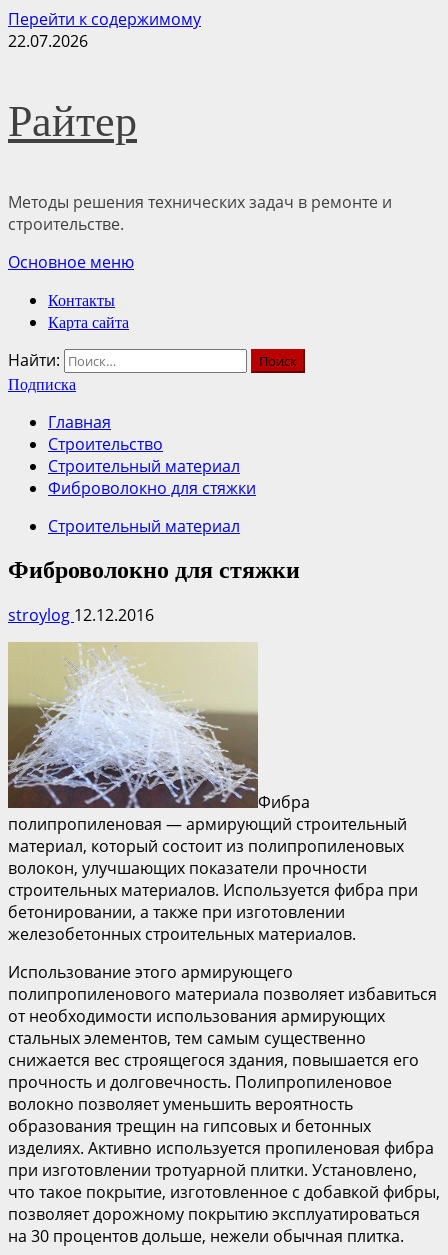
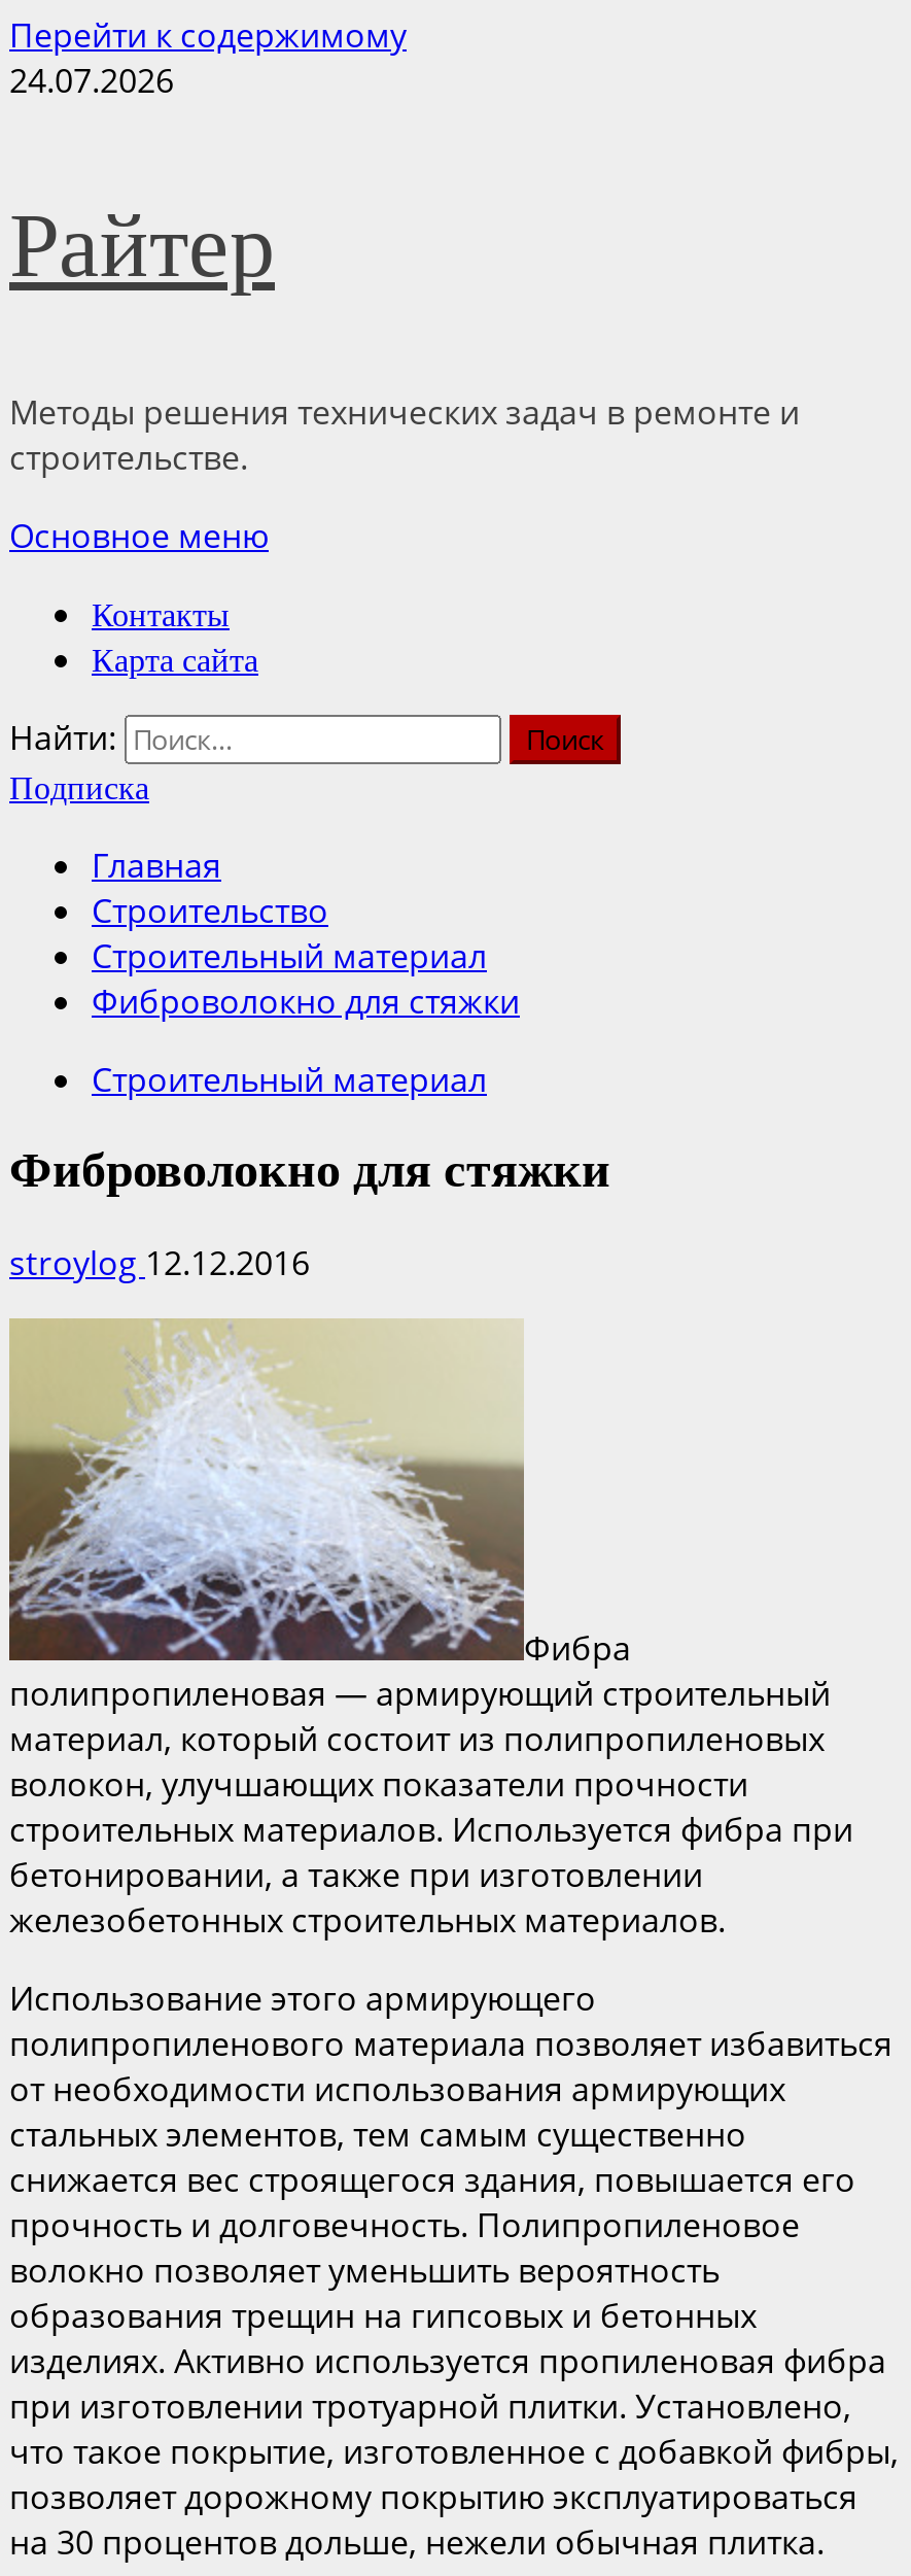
[8,30,88,52] 22.07.2026 -> [9,58,174,103] 24.07.2026

